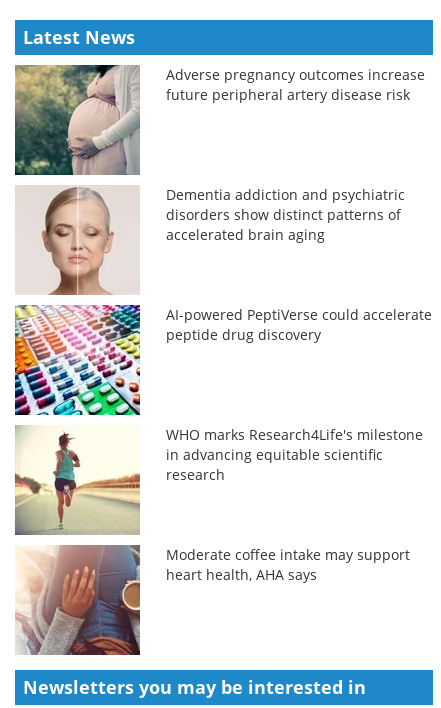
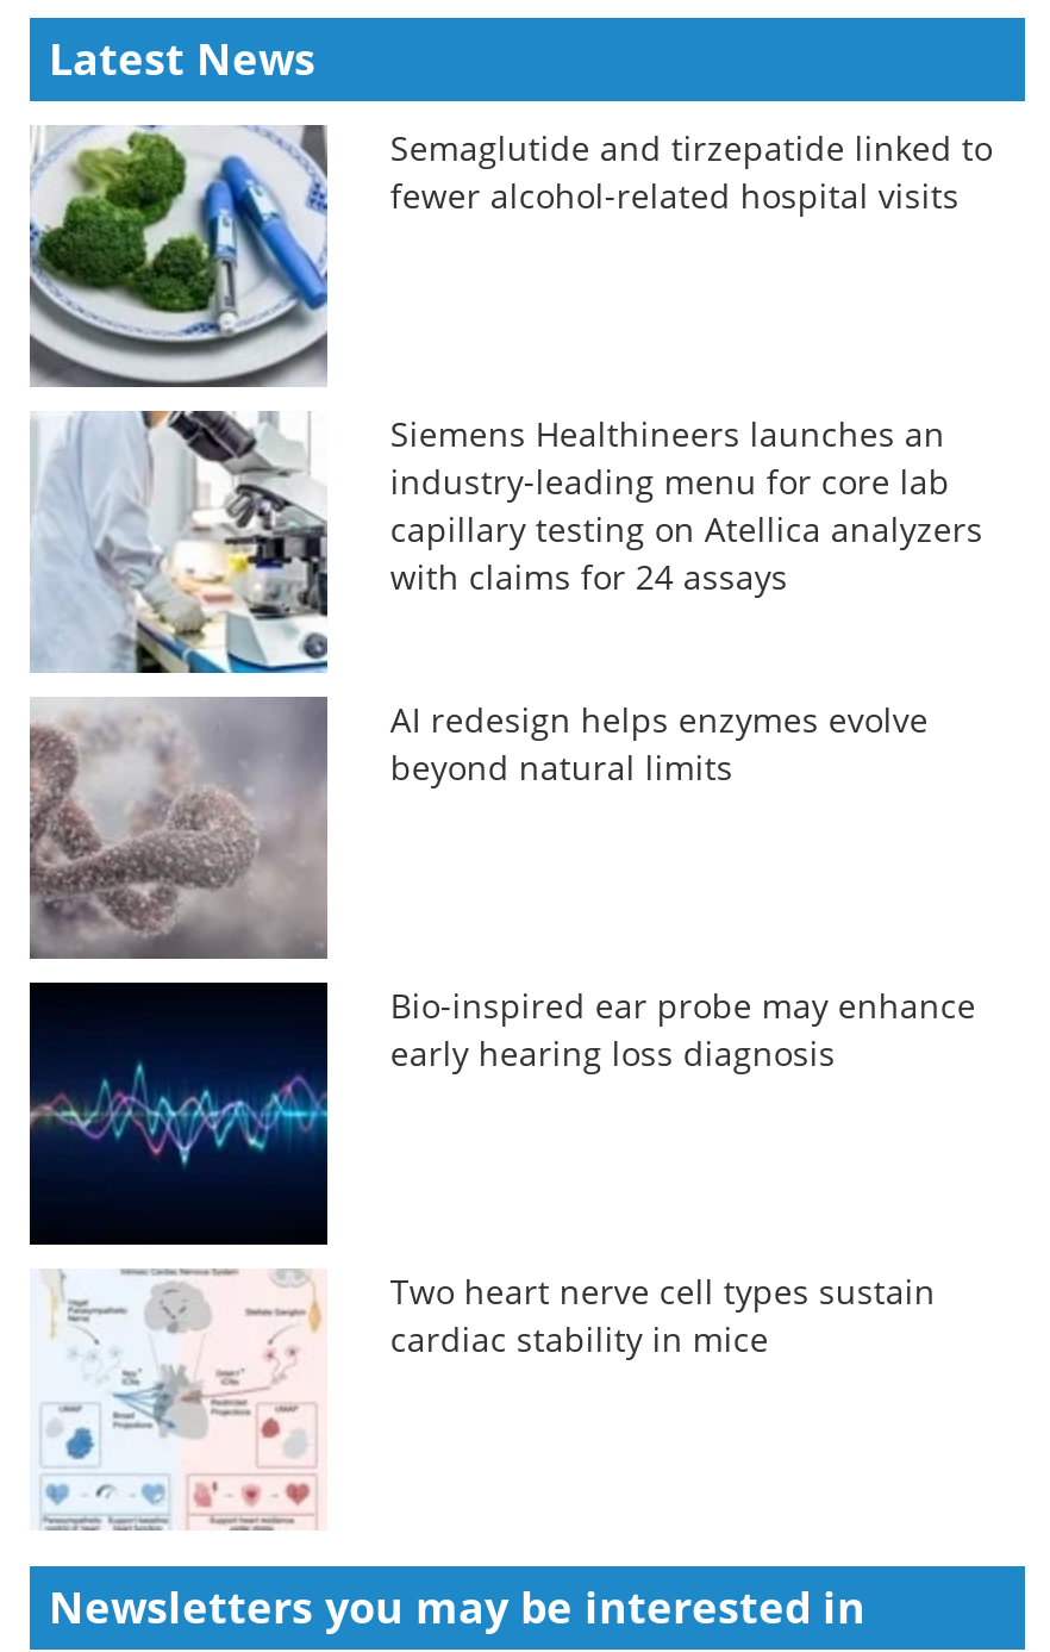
[14,64,425,175] [image] | Adverse pregnancy outcomes increase | future peripheral artery disease risk -> [30,125,992,387] [image] | Semaglutide and tirzepatide linked to | fewer alcohol-related hospital visits
[16,185,405,296] [image] | Dementia addiction and psychiatric | disorders show distinct patterns of | accelerated brain aging -> [30,409,983,675] [image] | Siemens Healthineers launches an | industry-leading menu for core lab | capillary testing on Atellica analyzers | with claims for 24 assays
[14,304,432,416] [image] | AI-powered PeptiVerse could accelerate | peptide drug discovery -> [27,697,928,961] [image] | AI redesign helps enzymes evolve | beyond natural limits
[14,425,423,536] [image] | WHO marks Research4Life's milestone | in advancing equitable scientific | research -> [27,980,976,1247] [image] | Bio-inspired ear probe may enhance | early hearing loss diagnosis
[15,544,410,656] [image] | Moderate coffee intake may support | heart health, AHA says -> [32,1268,935,1531] [image] | Two heart nerve cell types sustain | cardiac stability in mice

